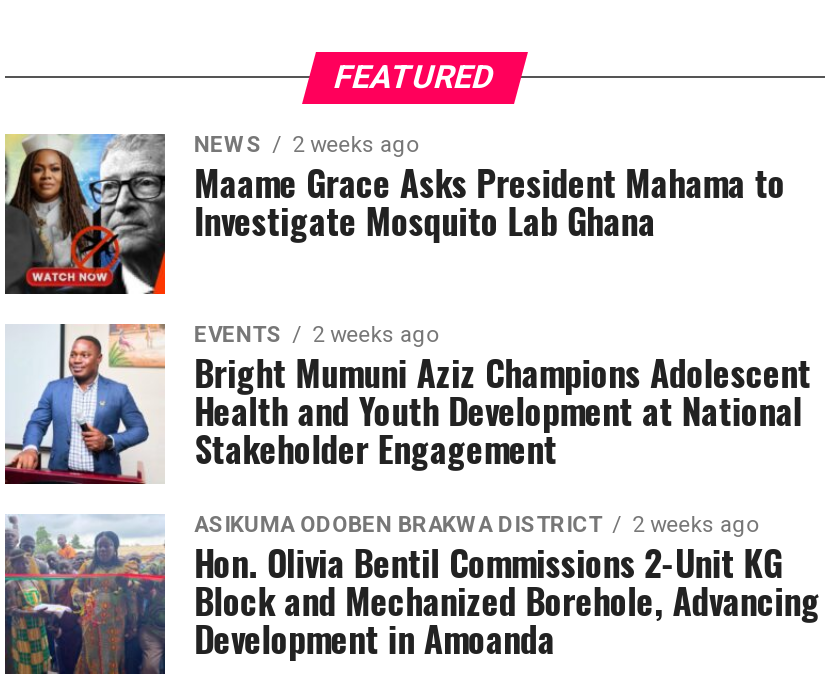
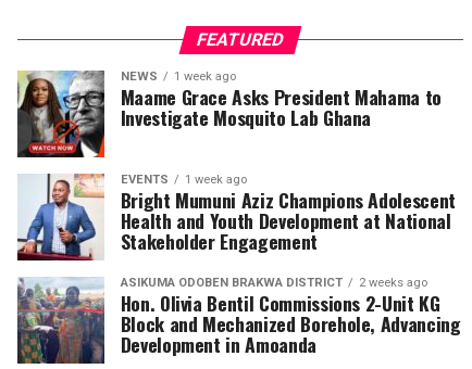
[194,131,418,157] NEWS 2 weeks ago -> [120,69,236,83] NEWS 1 week ago
[194,321,438,347] EVENTS 2 weeks ago -> [120,172,247,187] EVENTS 1 week ago

